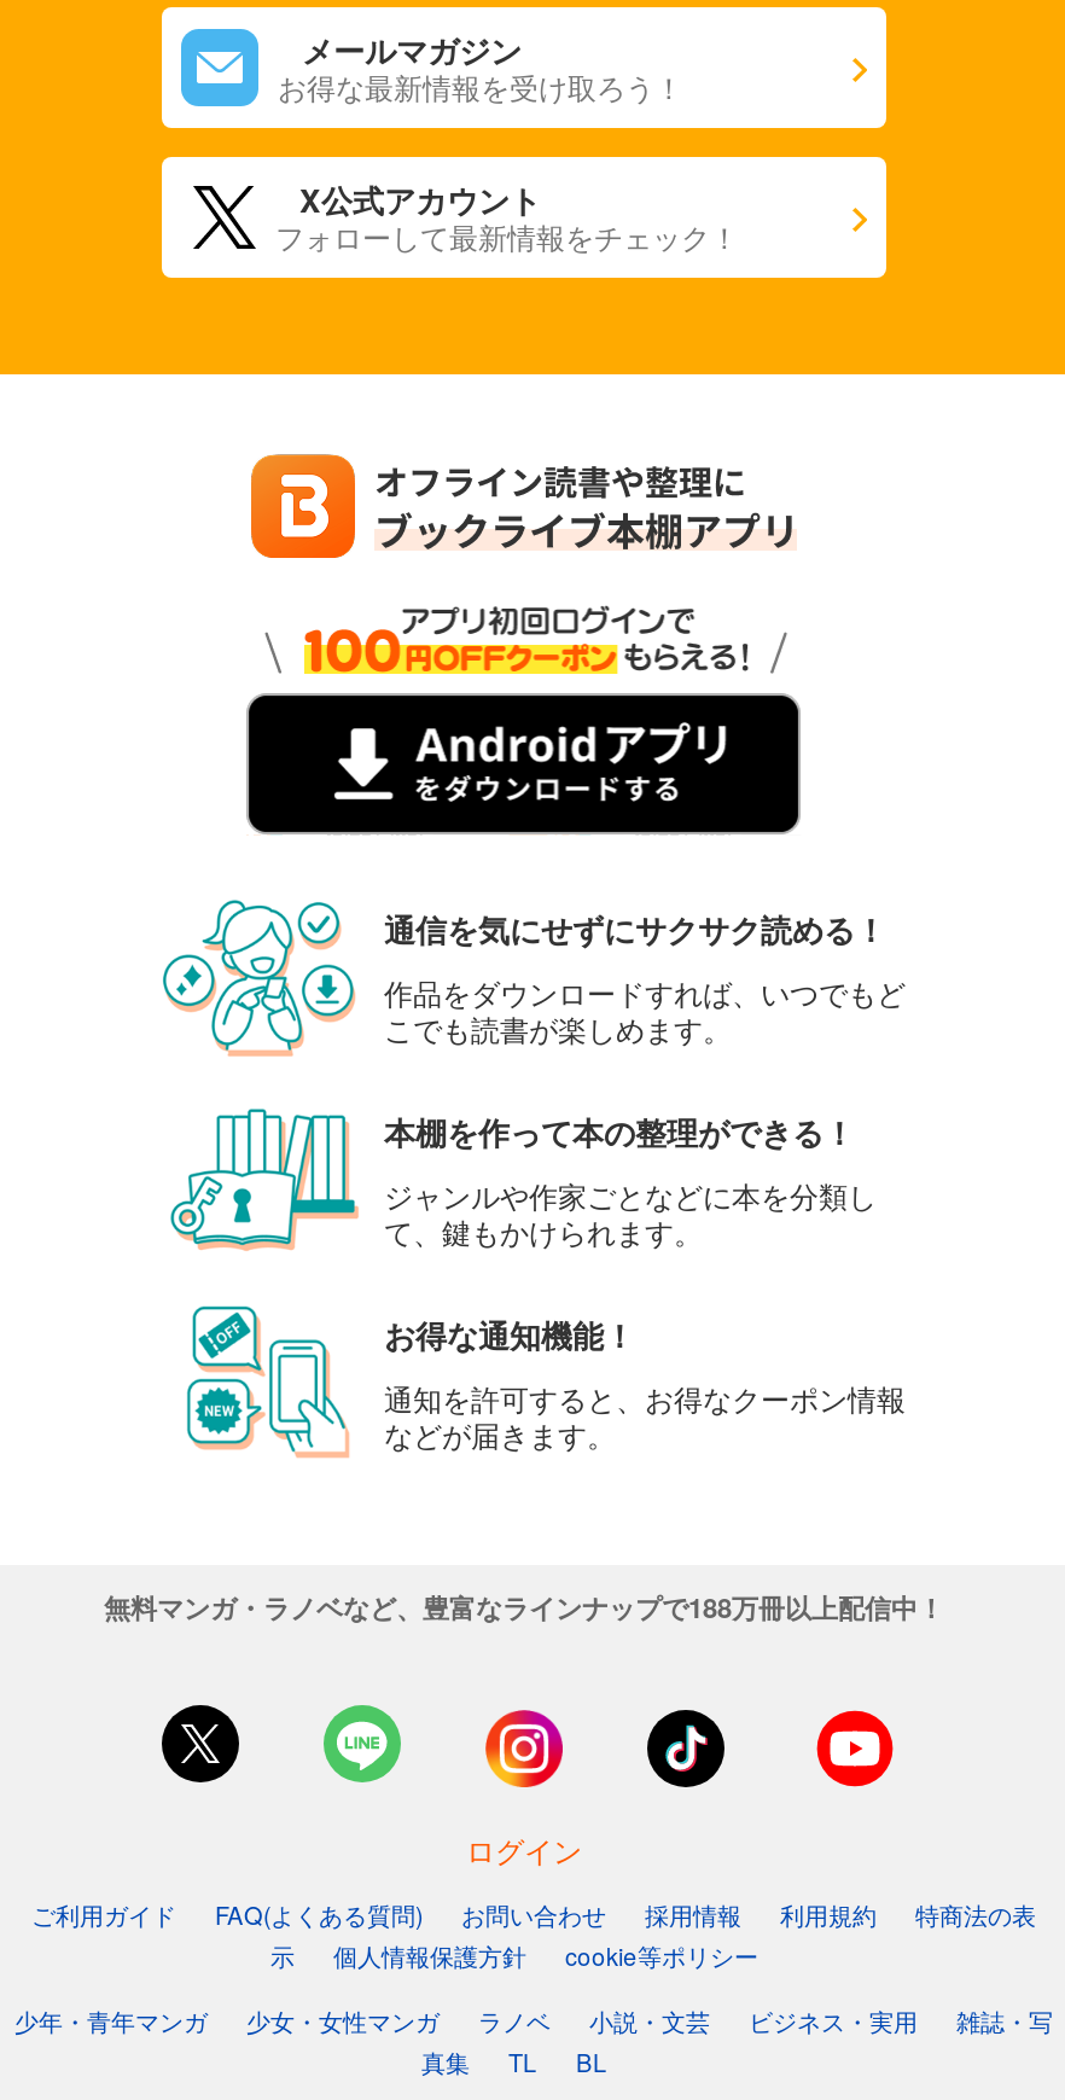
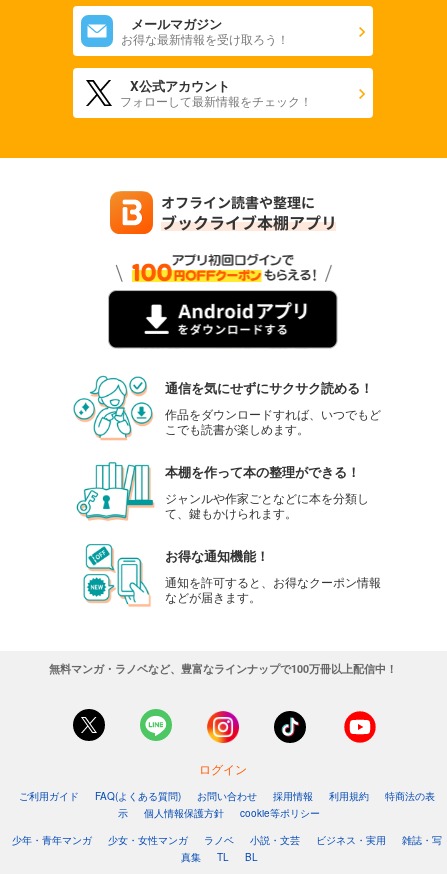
[104,1589,944,1625] 無料マンガ・ラノベなど、豊富なラインナップで188万冊以上配信中！ -> [49,661,397,676] 無料マンガ・ラノベなど、豊富なラインナップで100万冊以上配信中！

